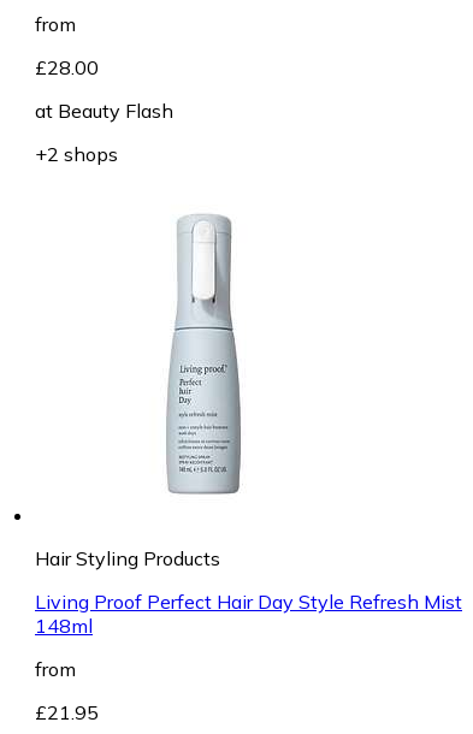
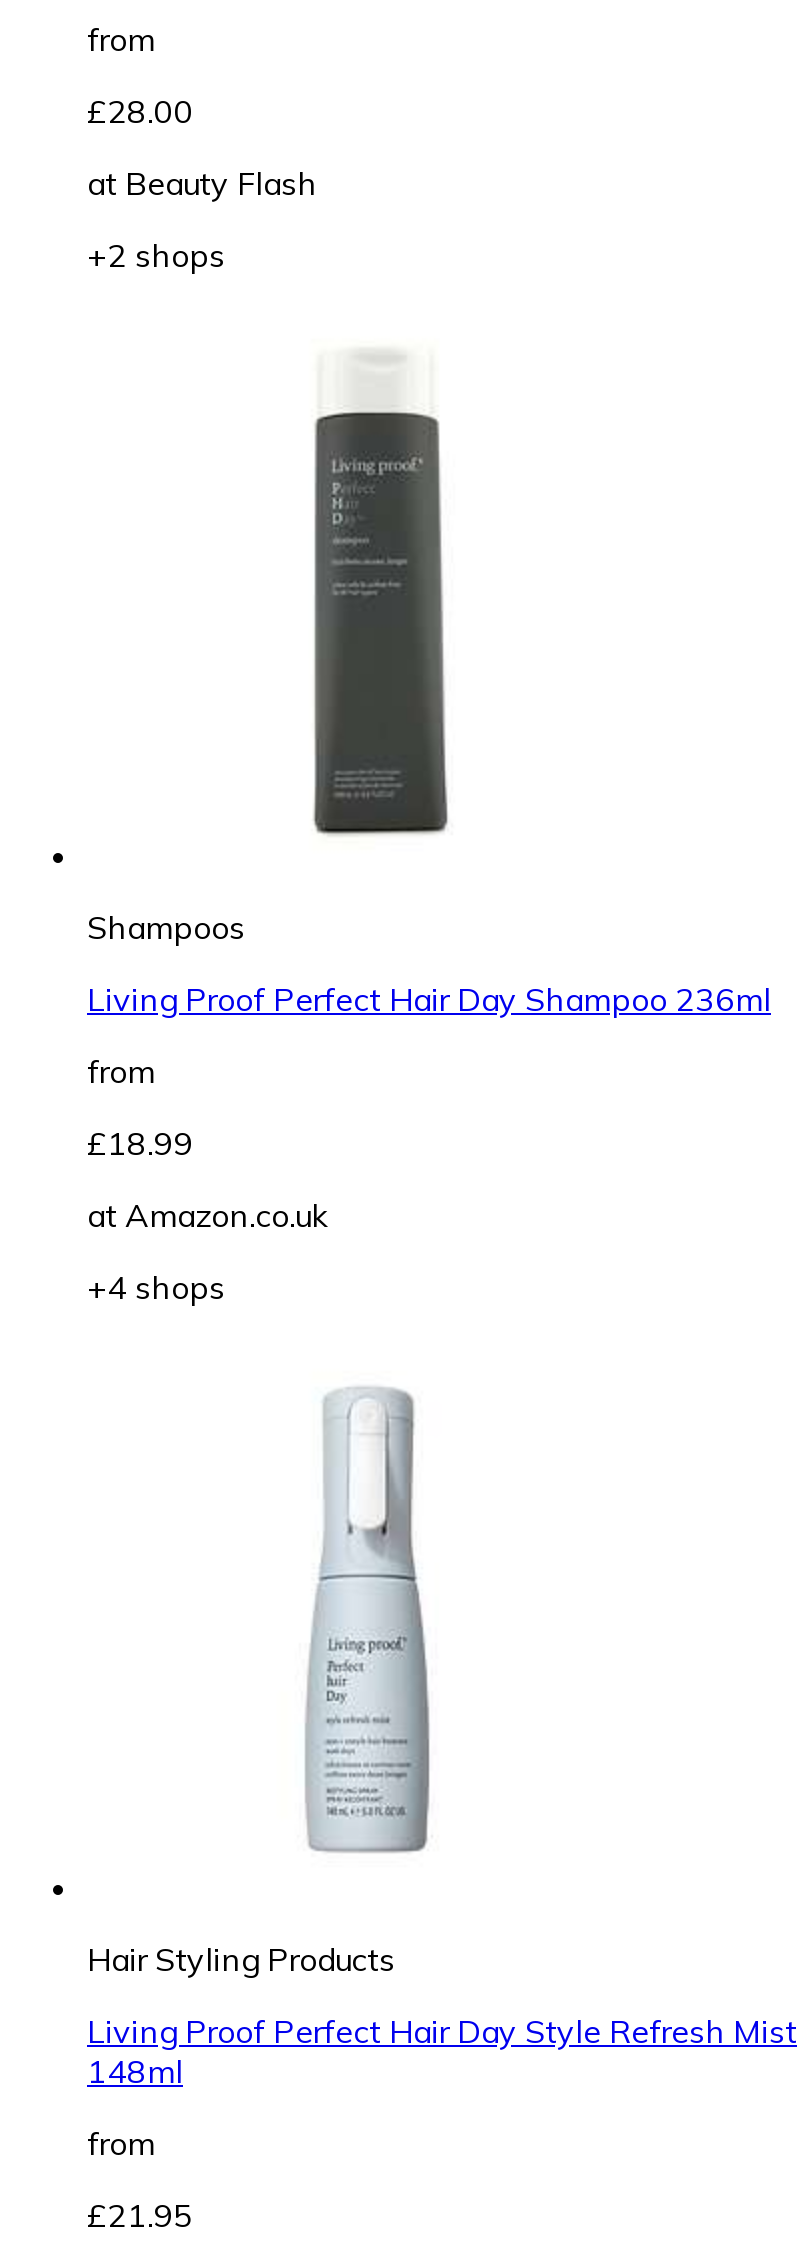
none -> [87,361,771,1307] [image] | Shampoos | Living Proof Perfect Hair Day Shampoo 236ml | from | £18.99 | at Amazon.co.uk | +4 shops

